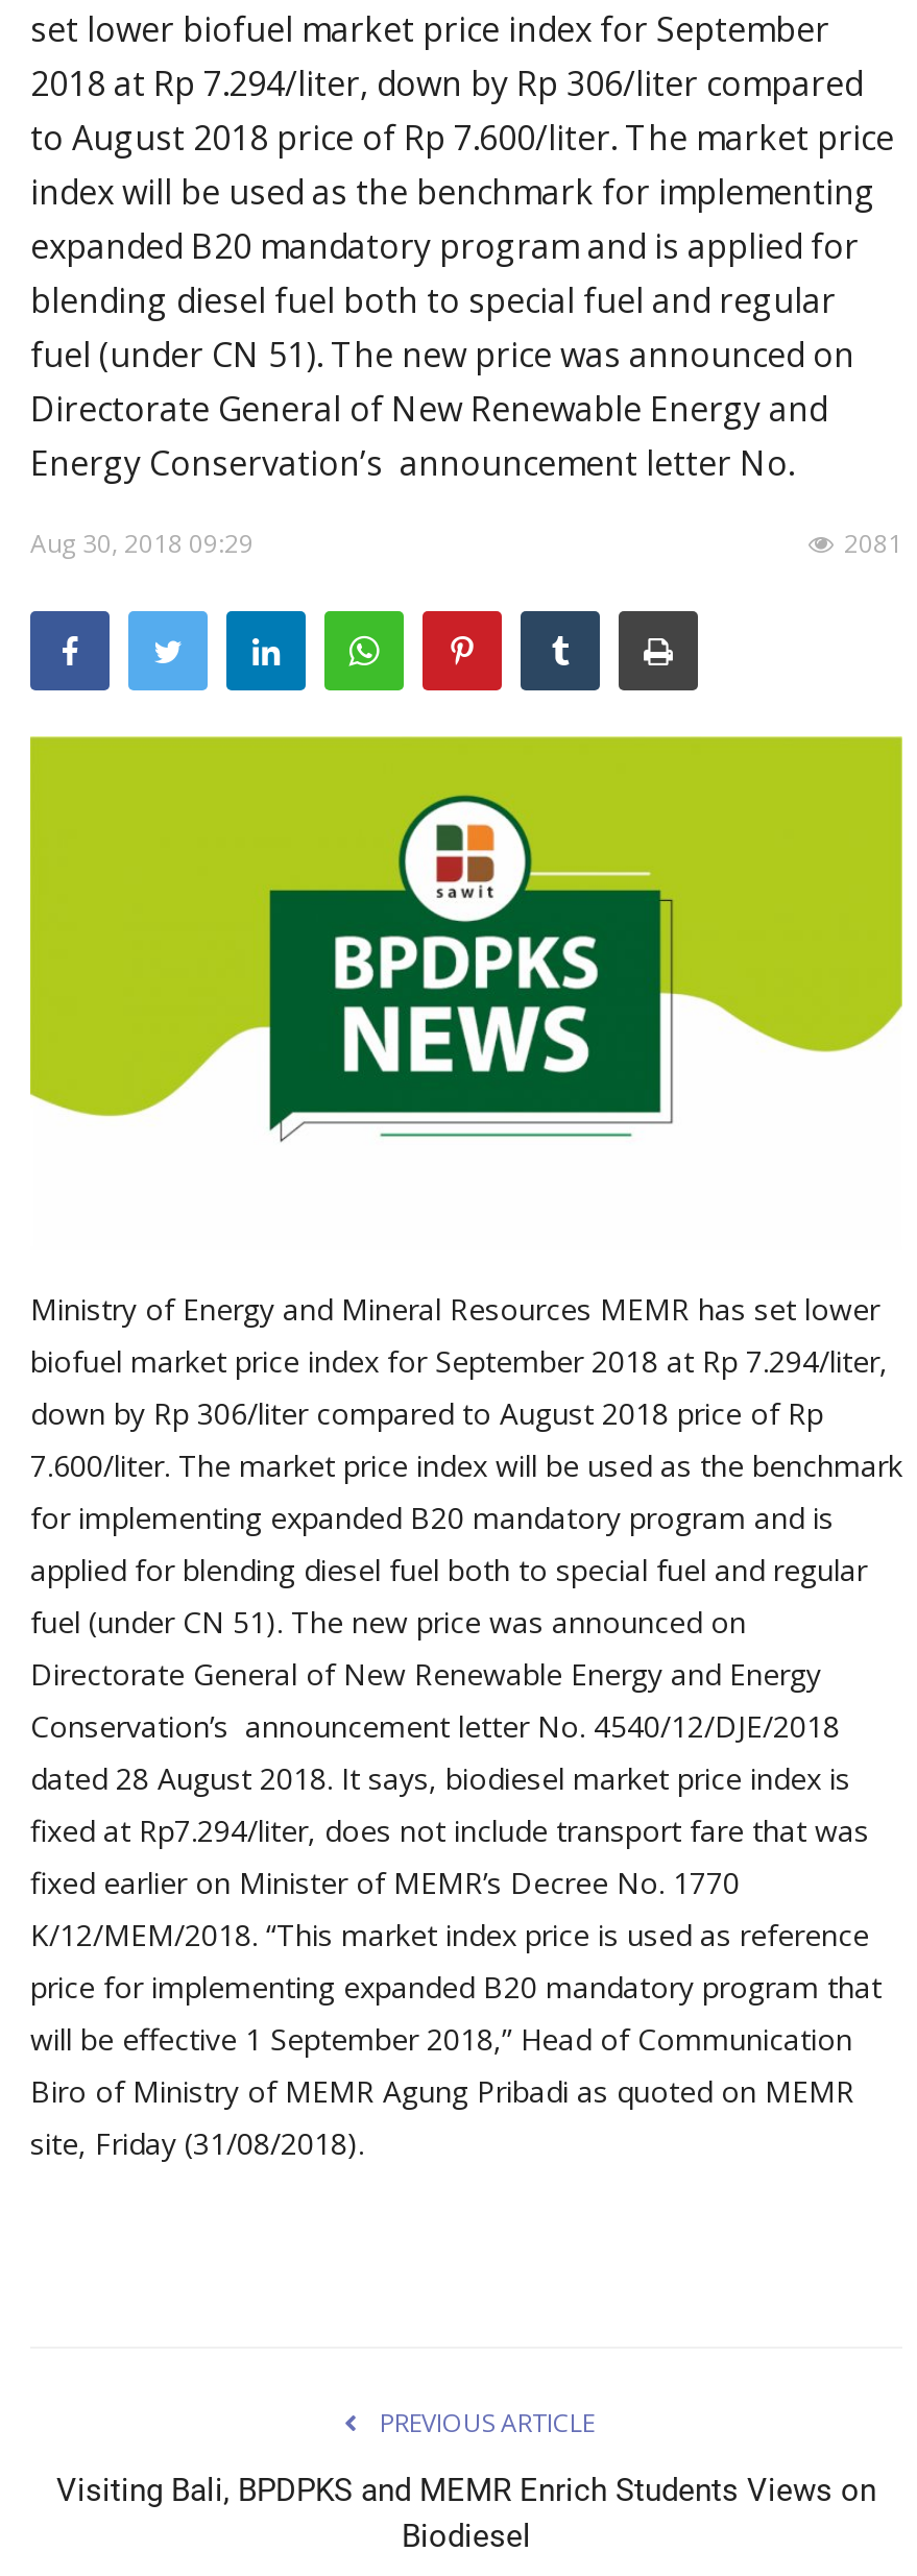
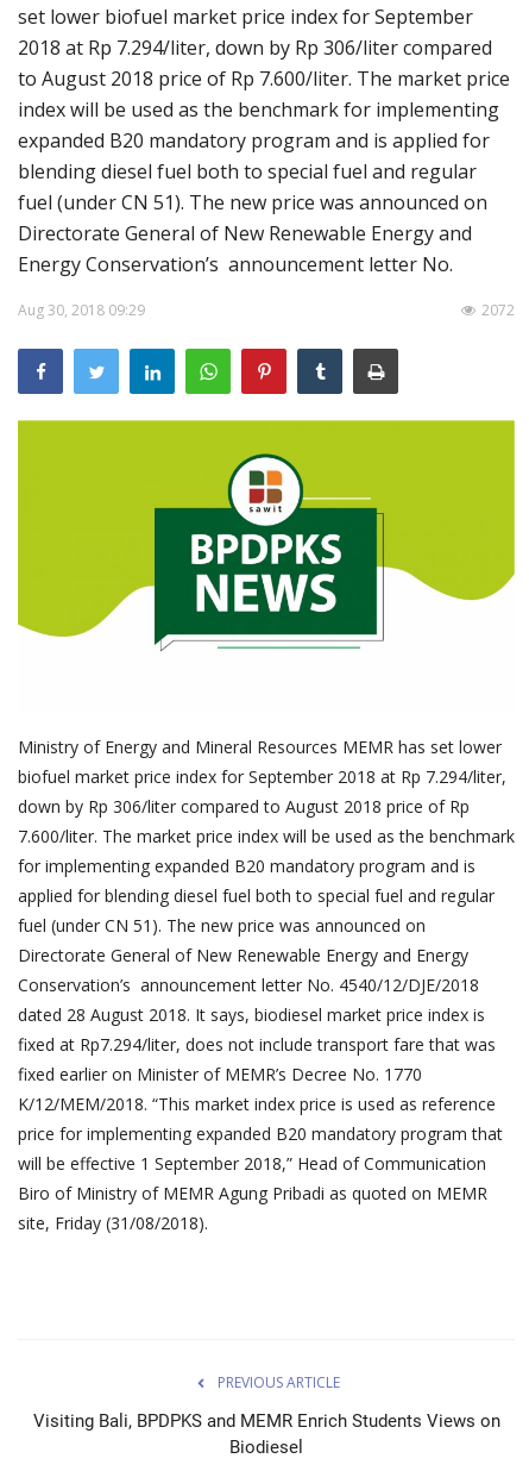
[844,525,902,561] 2081 -> [481,300,515,320] 2072

